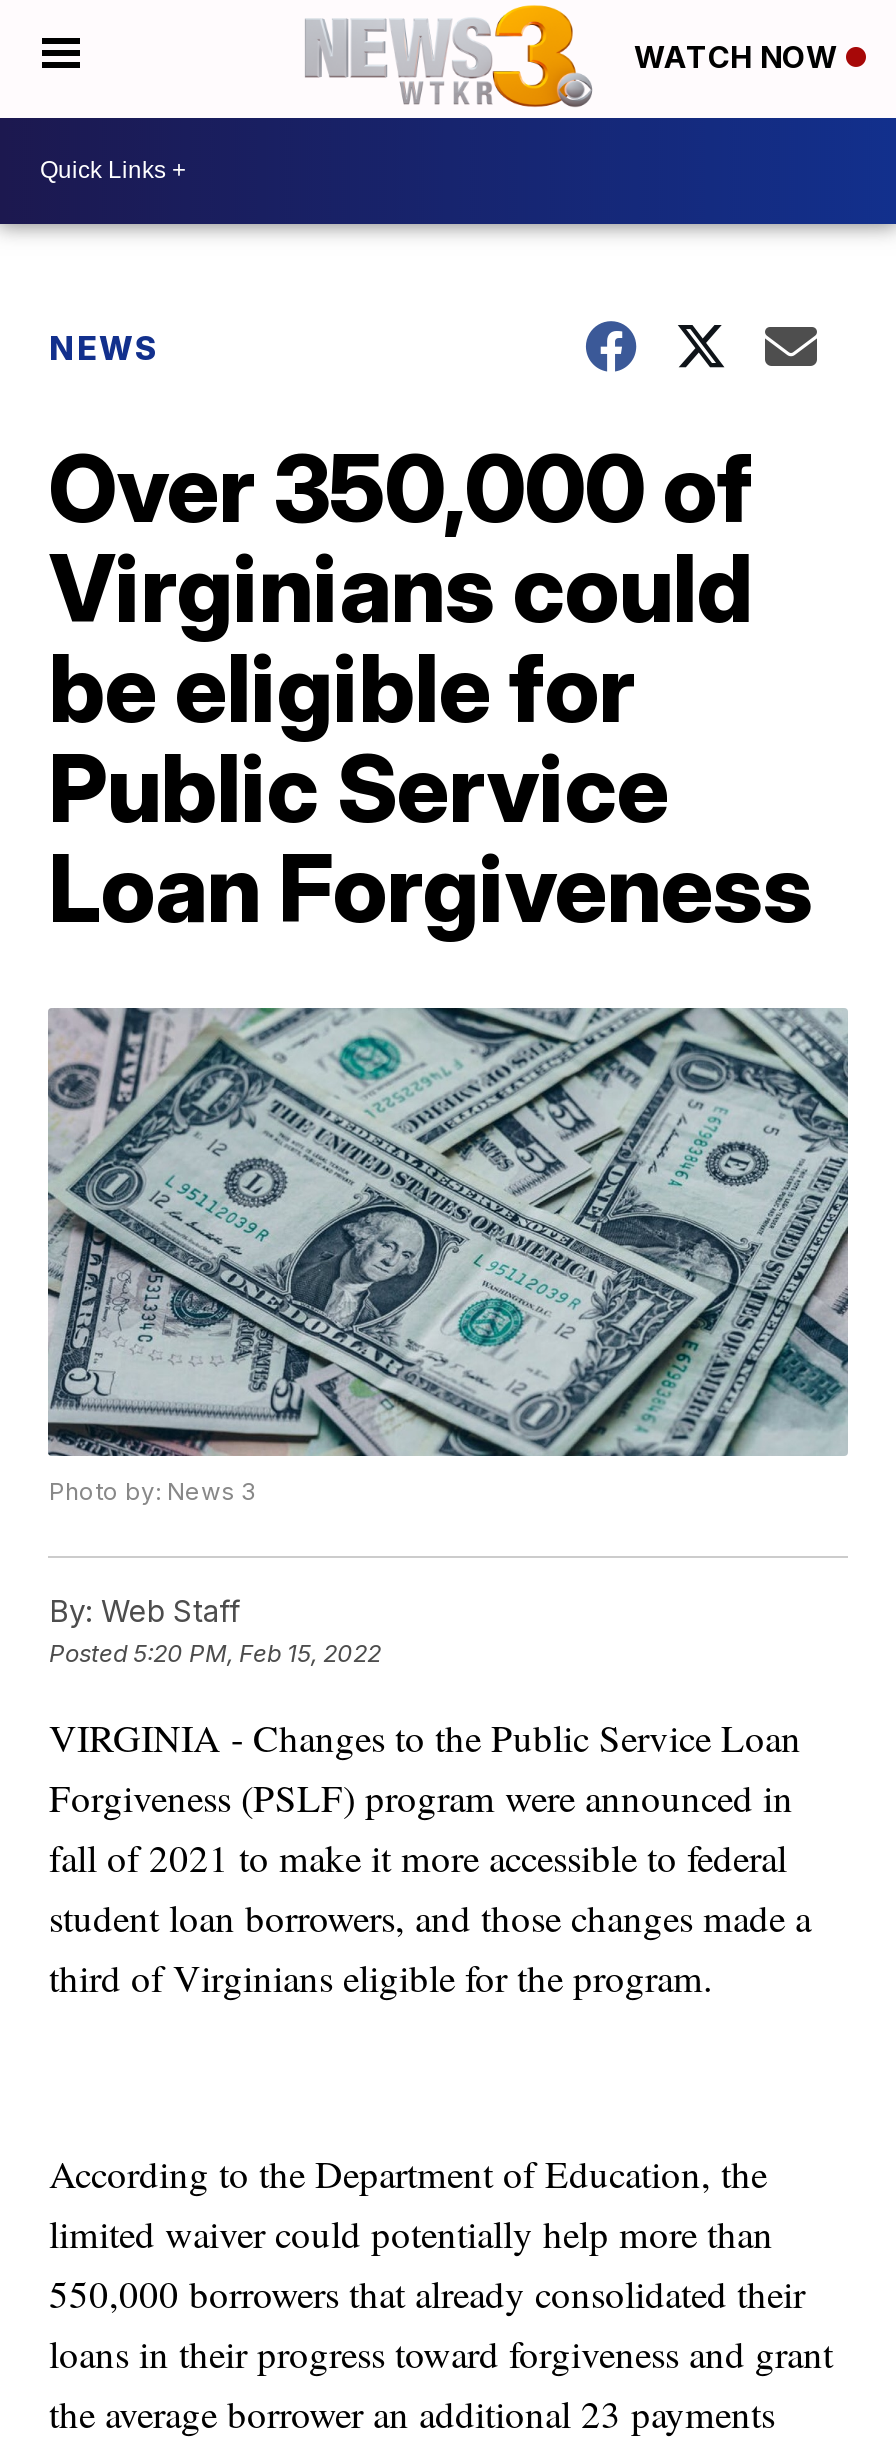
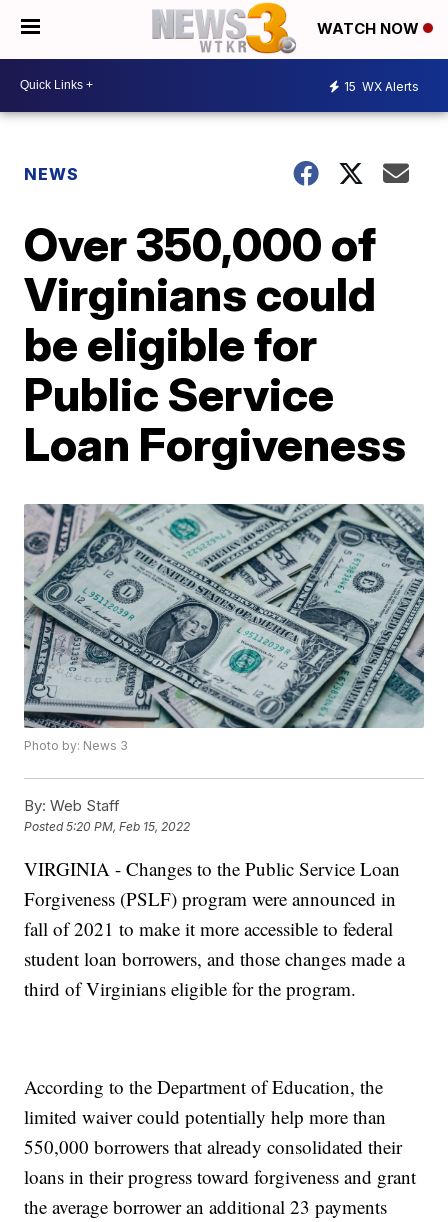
none -> [344,79,419,94] 15 WX Alerts

